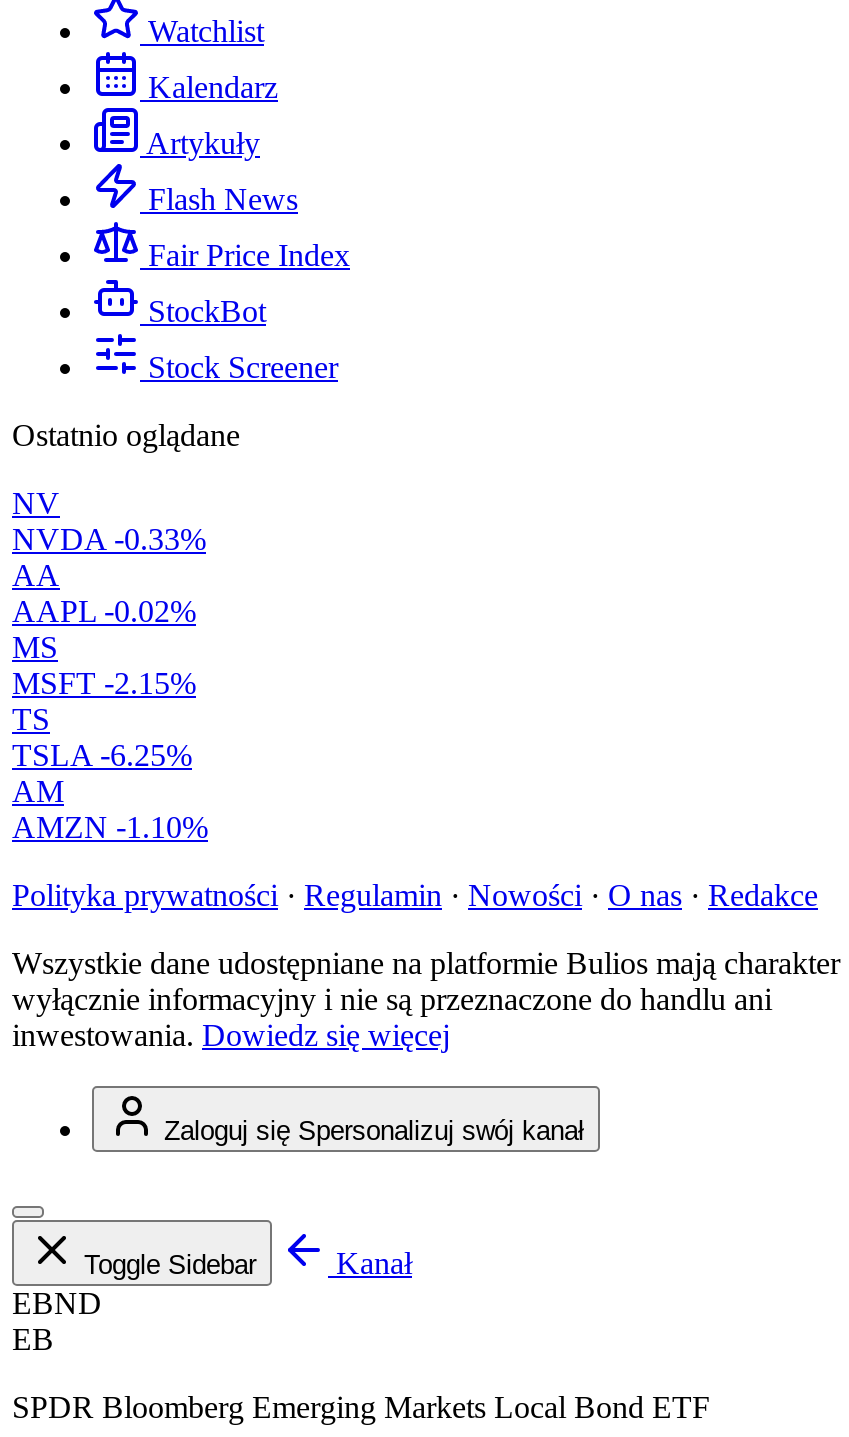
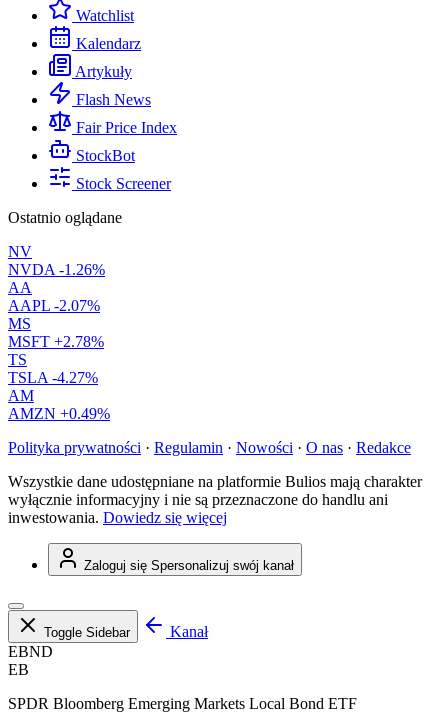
[12,522,206,556] NVDA -0.33% -> [8,261,105,278] NVDA -1.26%
[12,594,196,628] AAPL -0.02% -> [8,297,100,314] AAPL -2.07%
[12,666,196,700] MSFT -2.15% -> [8,333,104,350] MSFT +2.78%
[12,738,192,772] TSLA -6.25% -> [8,369,98,386] TSLA -4.27%
[12,810,208,844] AMZN -1.10% -> [8,405,110,422] AMZN +0.49%

